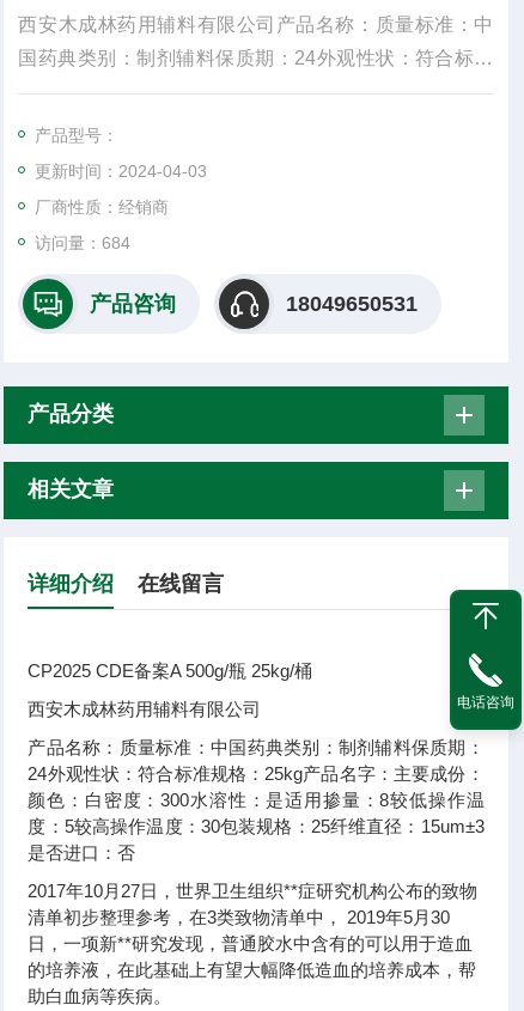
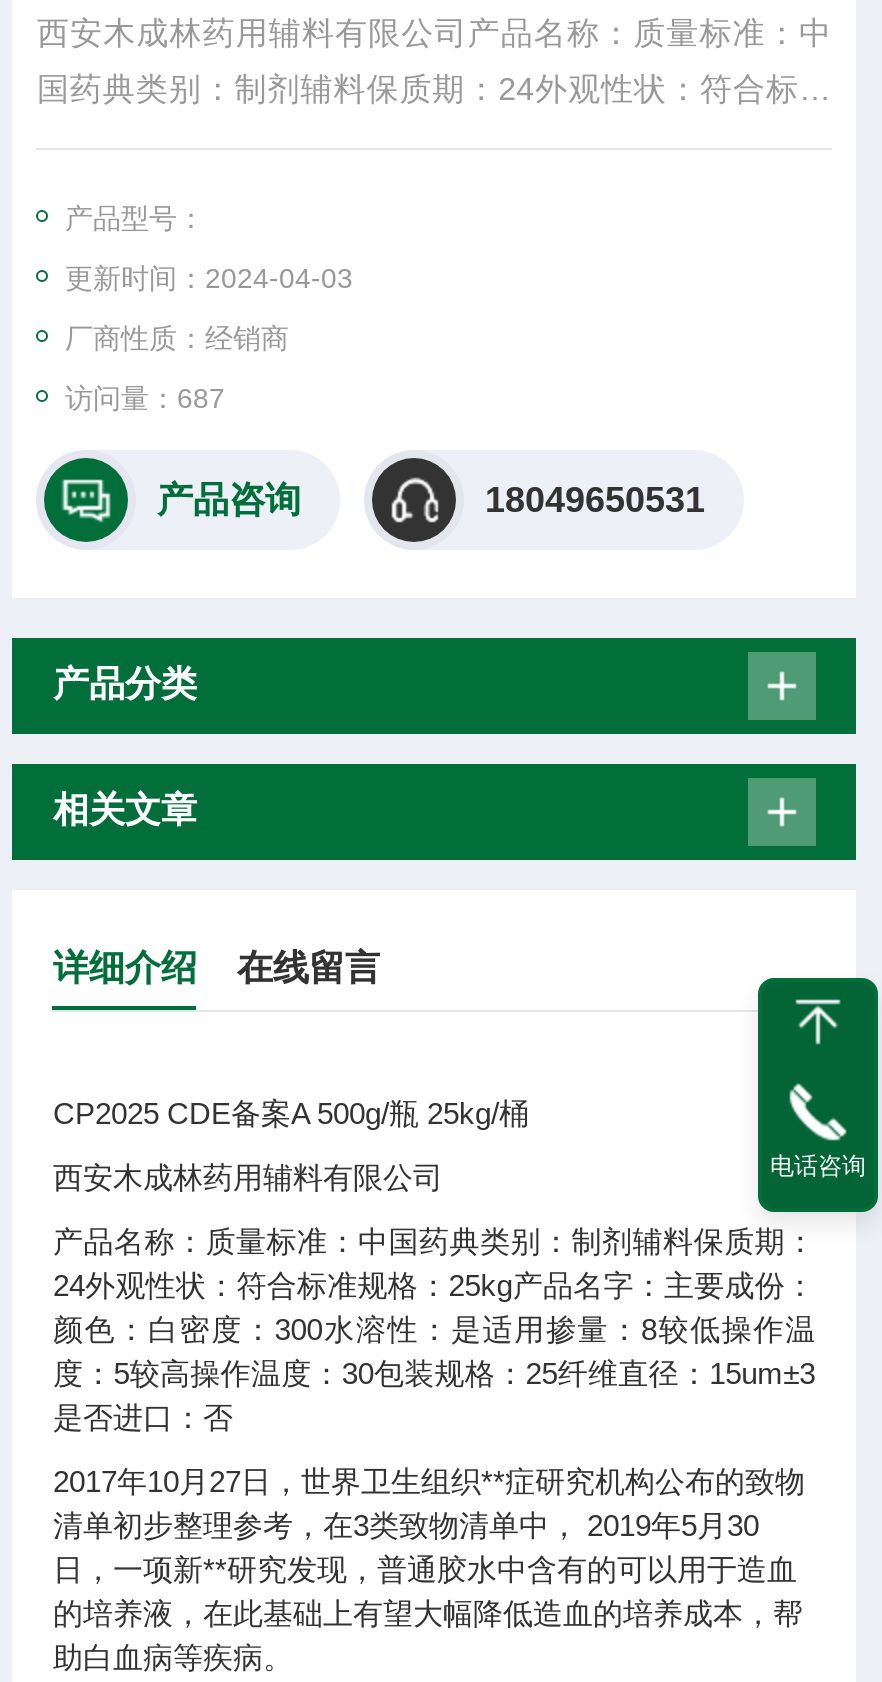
[35,233,131,252] 访问量：684 -> [65,382,225,414] 访问量：687

